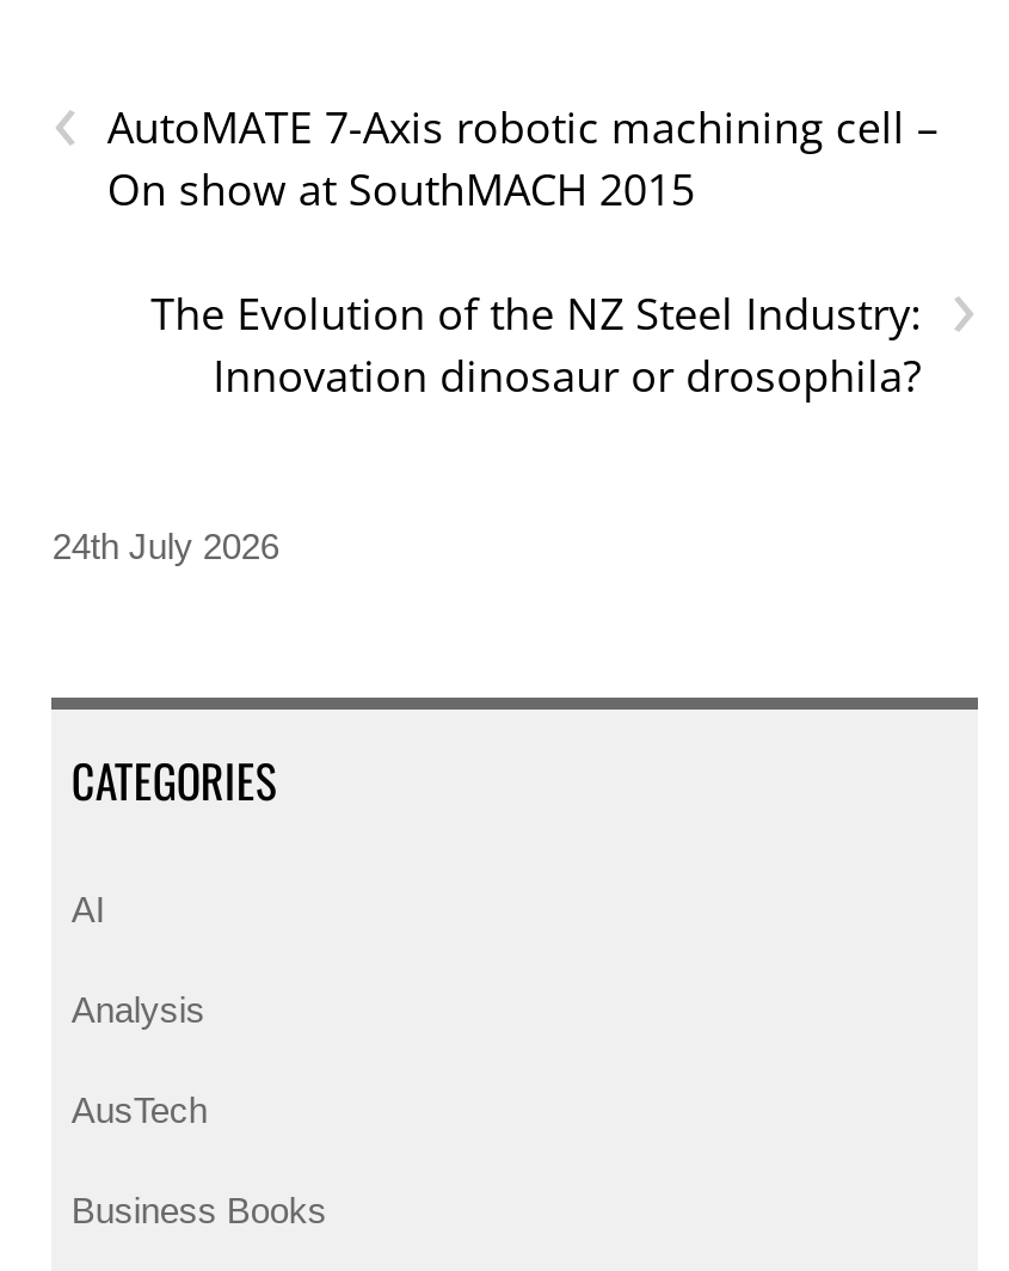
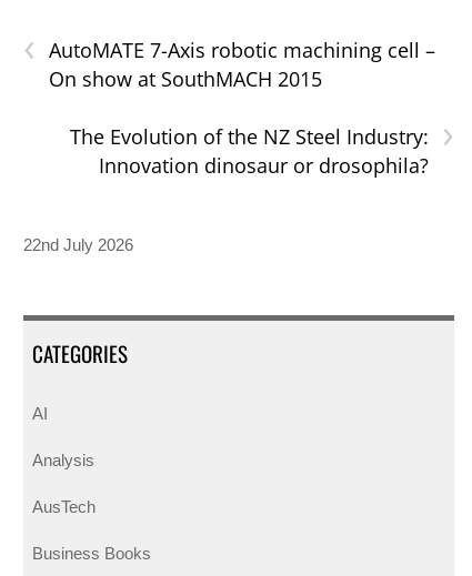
[52,524,279,565] 24th July 2026 -> [24,235,134,254] 22nd July 2026

